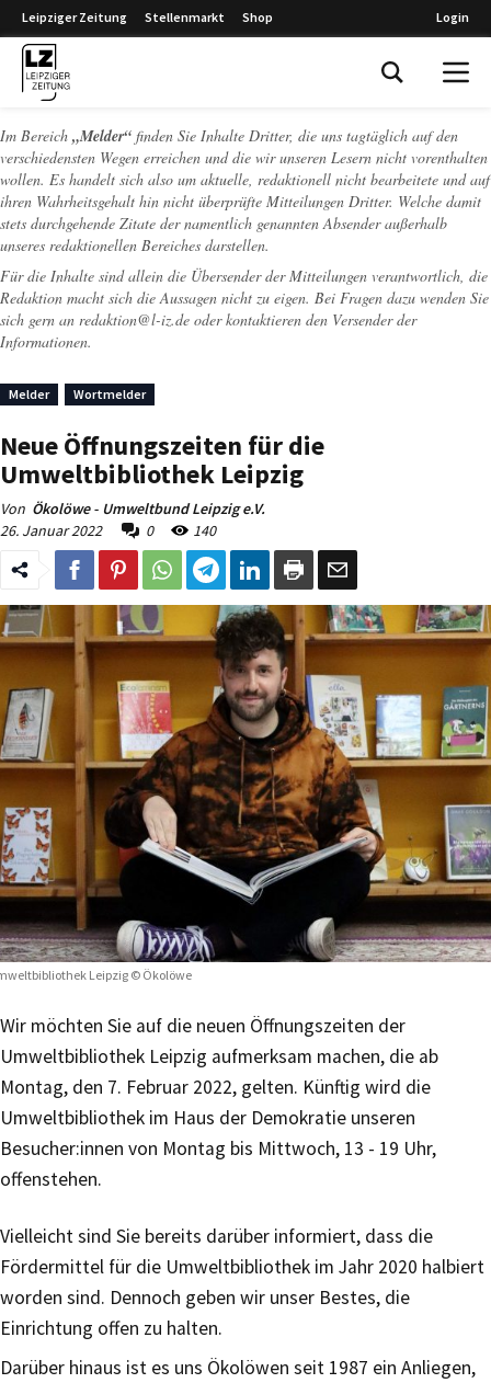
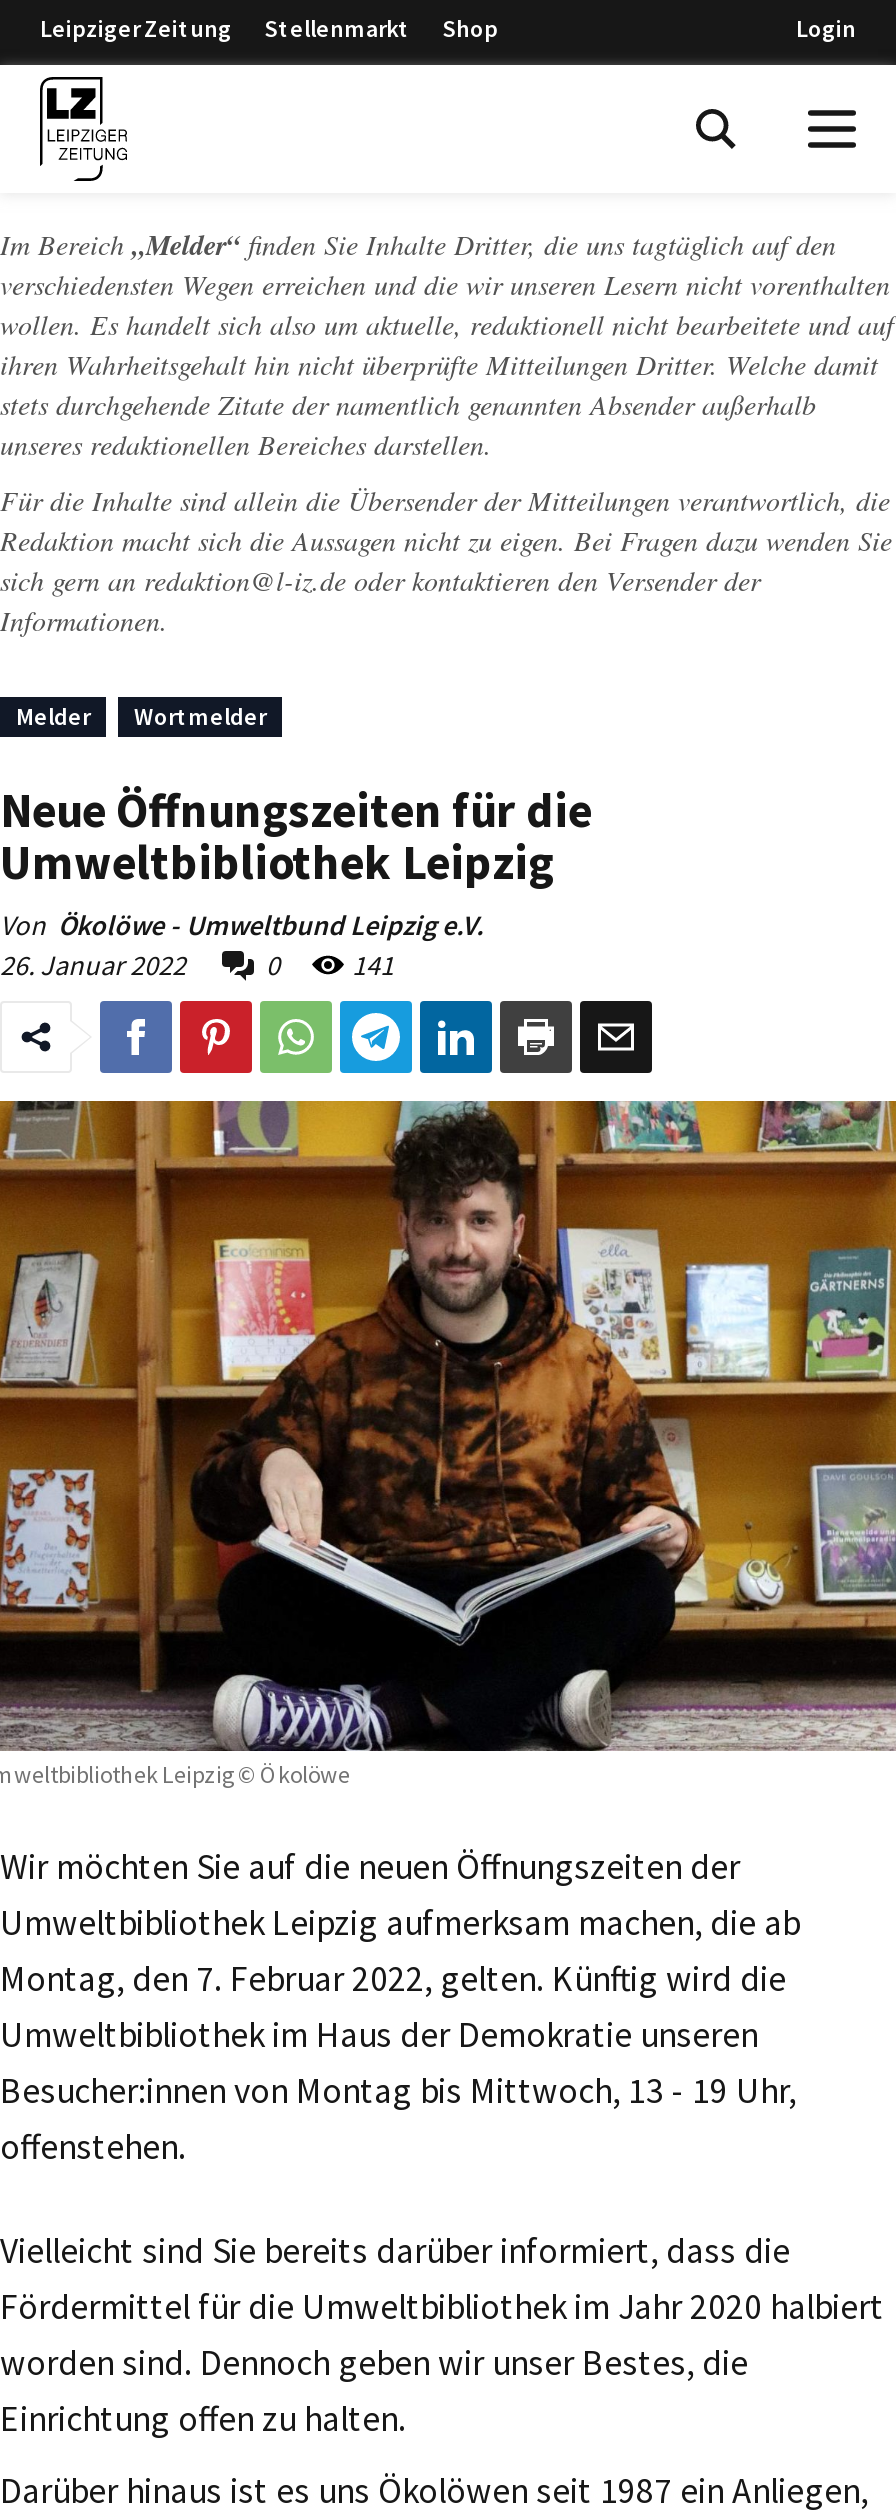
[146,521,216,540] 0 140 -> [266,947,394,983] 0 141

